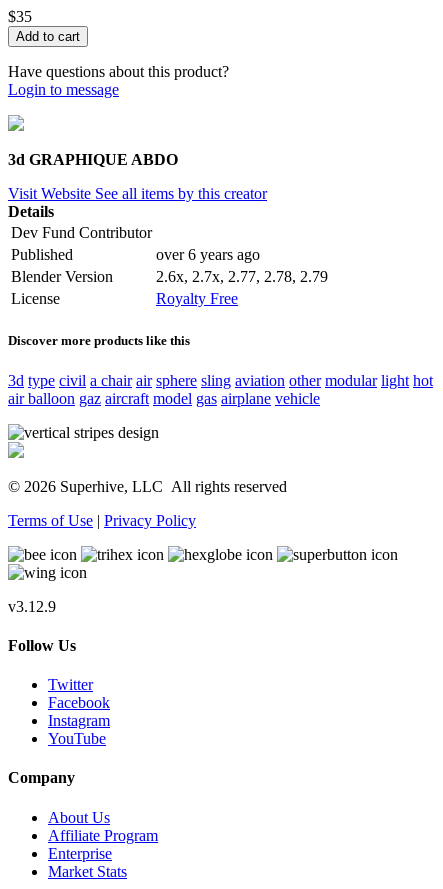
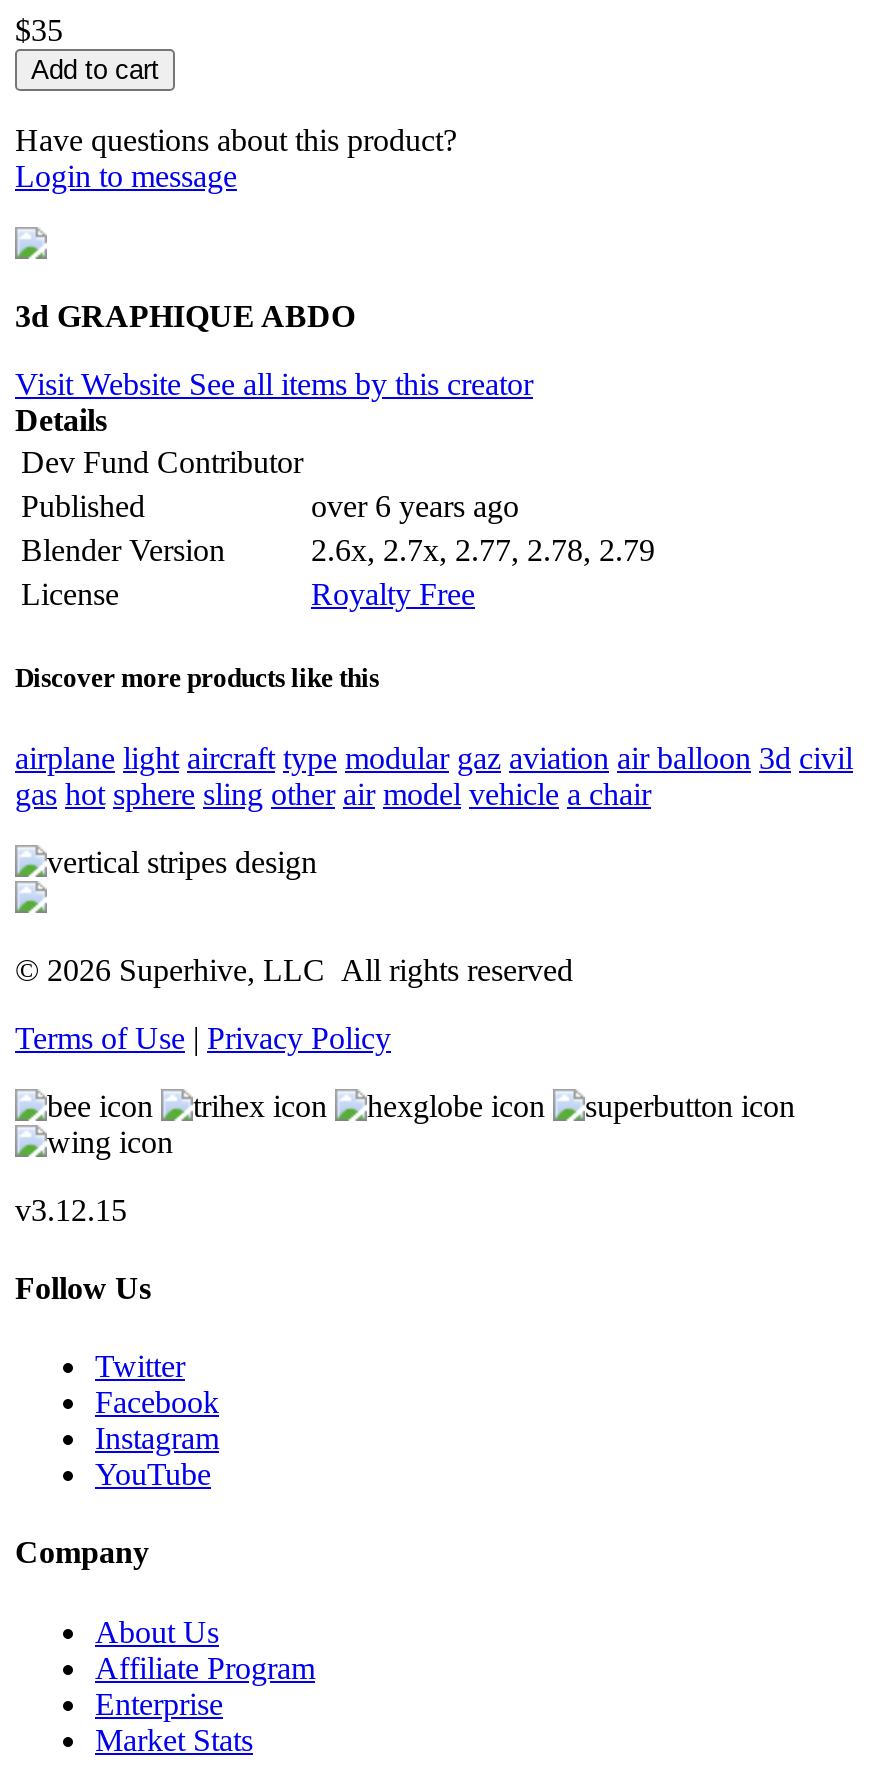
[8,372,433,407] 3d type civil a chair air sphere sling aviation other modular light hot | air balloon gaz aircraft model gas airplane vehicle -> [15,740,853,810] airplane light aircraft type modular gaz aviation air balloon 3d civil | gas hot sphere sling other air model vehicle a chair
[8,598,56,615] v3.12.9 -> [15,1192,127,1226] v3.12.15

